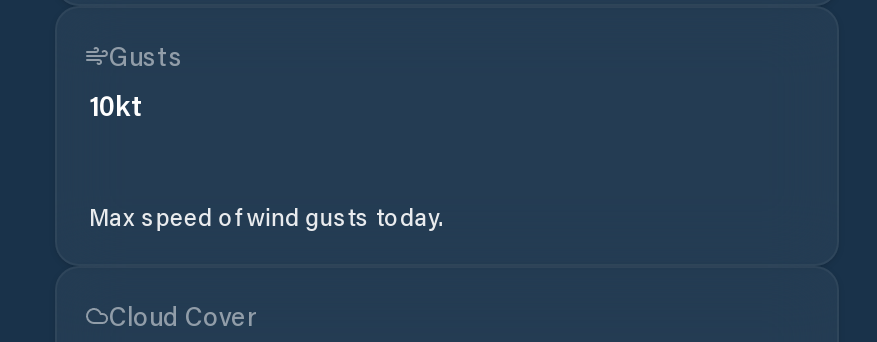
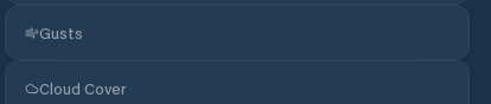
[89,86,445,232] 10kt | Max speed of wind gusts today. -> none

